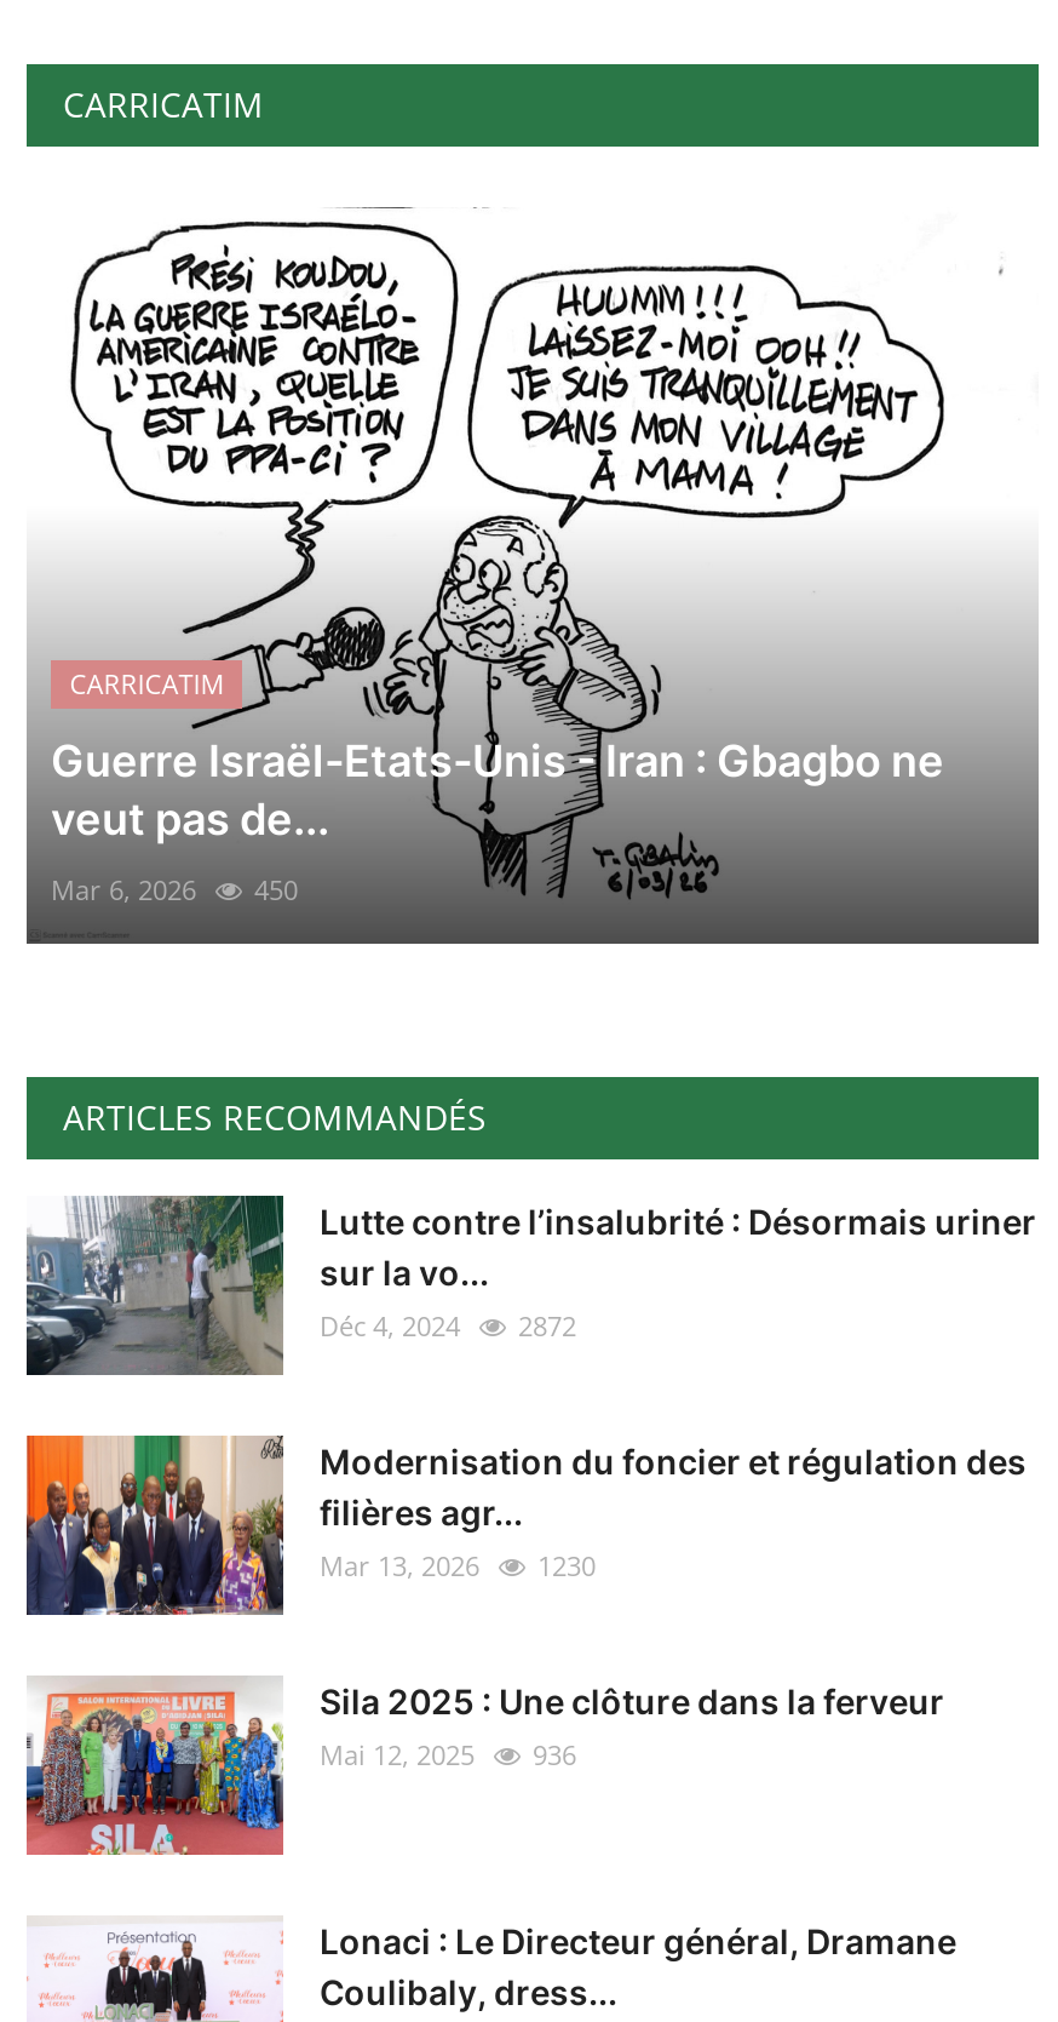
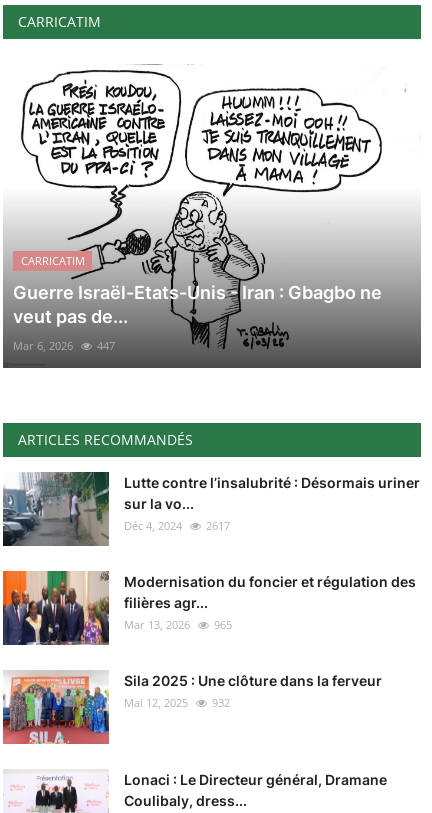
[51,871,298,907] Mar 6, 2026 450 -> [13,338,115,353] Mar 6, 2026 447
[320,1307,576,1344] Déc 4, 2024 2872 -> [124,518,230,533] Déc 4, 2024 2617
[320,1547,596,1583] Mar 13, 2026 1230 -> [124,617,232,632] Mar 13, 2026 965
[320,1736,576,1772] Mai 12, 2025 936 -> [124,695,230,710] Mai 12, 2025 932

